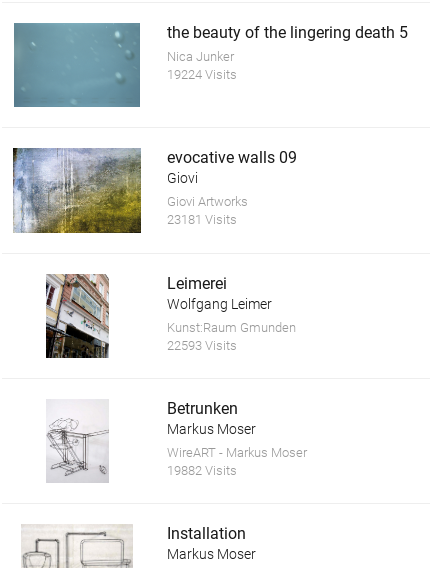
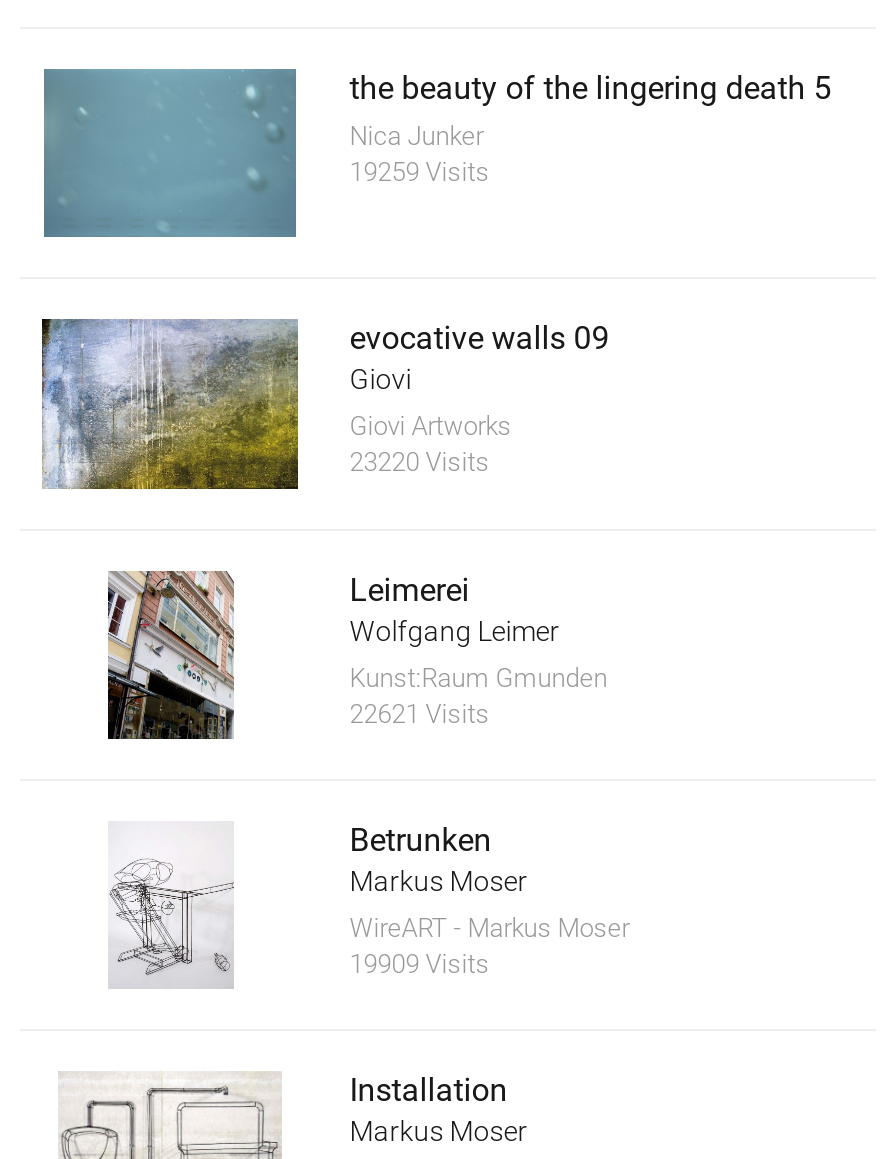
[167,67,237,82] 19224 Visits -> [350,157,490,187] 19259 Visits
[167,212,237,227] 23181 Visits -> [350,447,490,477] 23220 Visits
[167,337,237,352] 22593 Visits -> [350,698,490,728] 22621 Visits
[167,463,237,478] 19882 Visits -> [350,949,490,979] 19909 Visits

